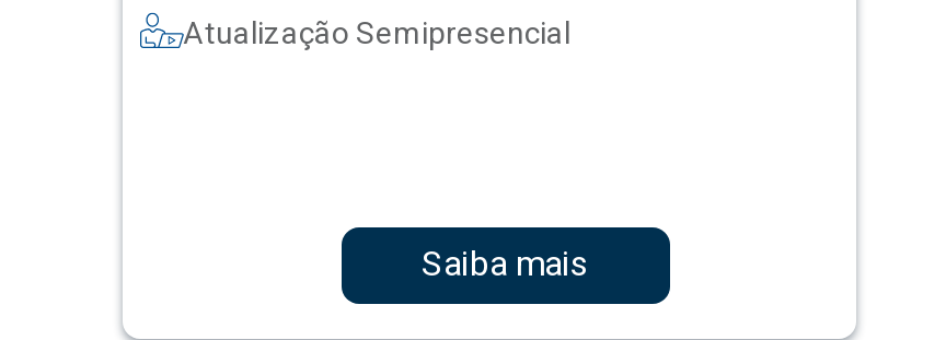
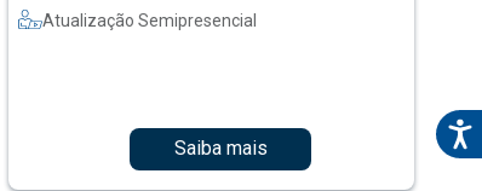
none -> [435,109,478,160] [image]

